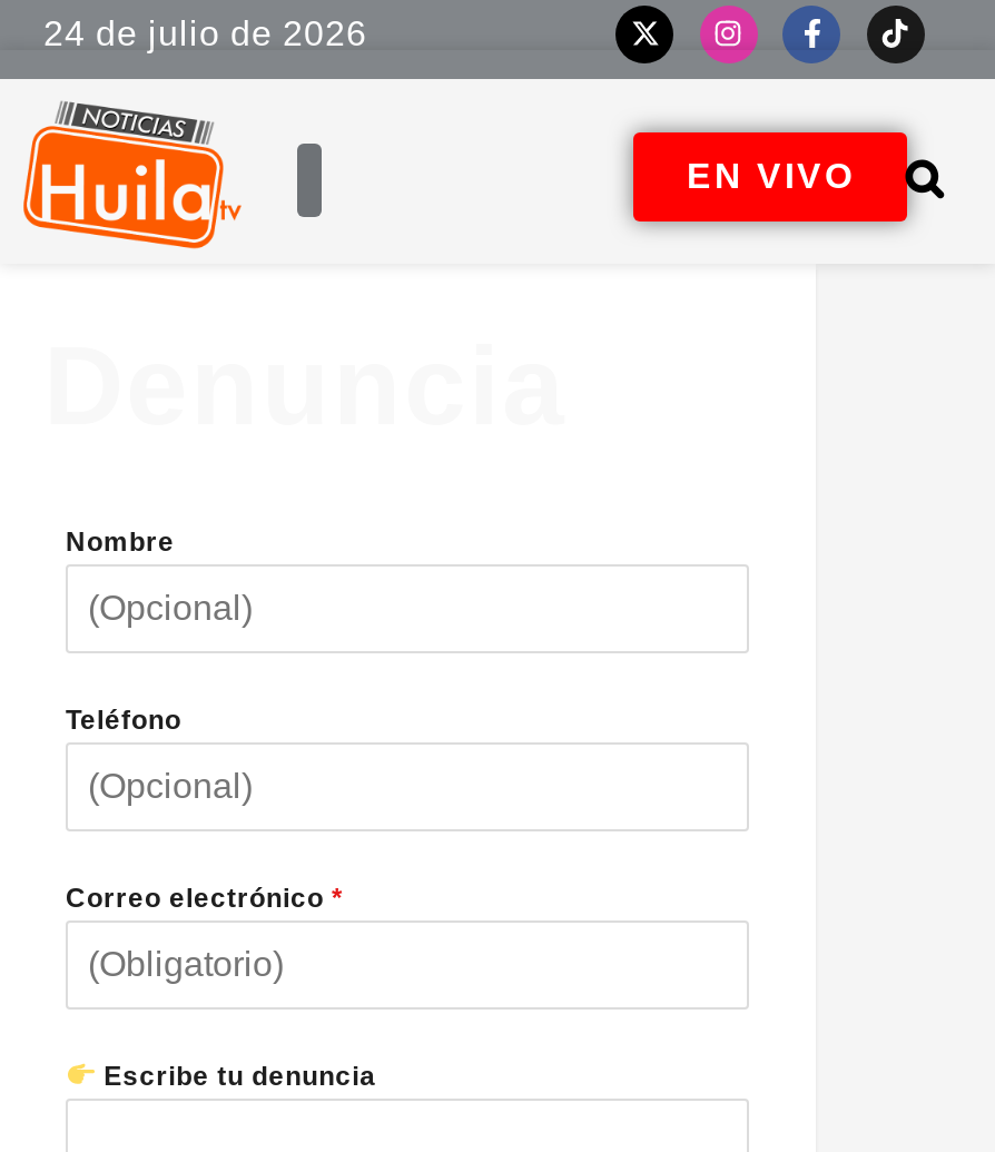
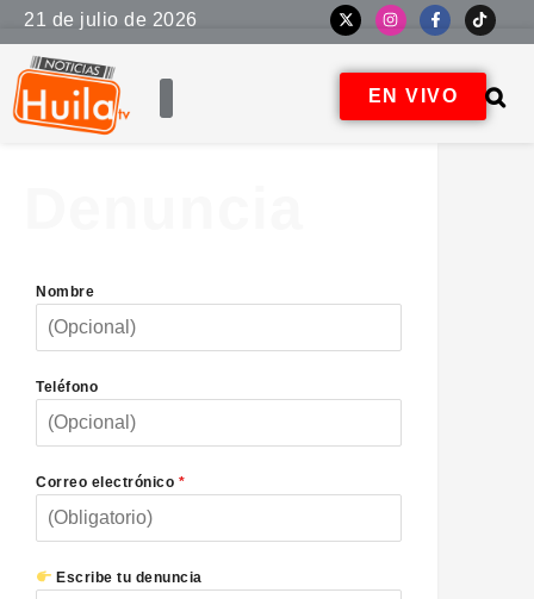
[43,14,367,52] 24 de julio de 2026 -> [24,10,197,30] 21 de julio de 2026

